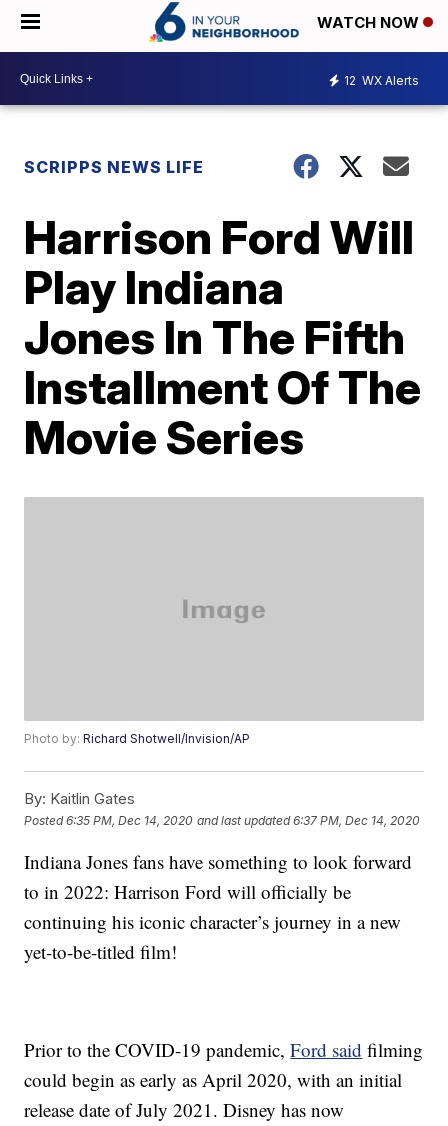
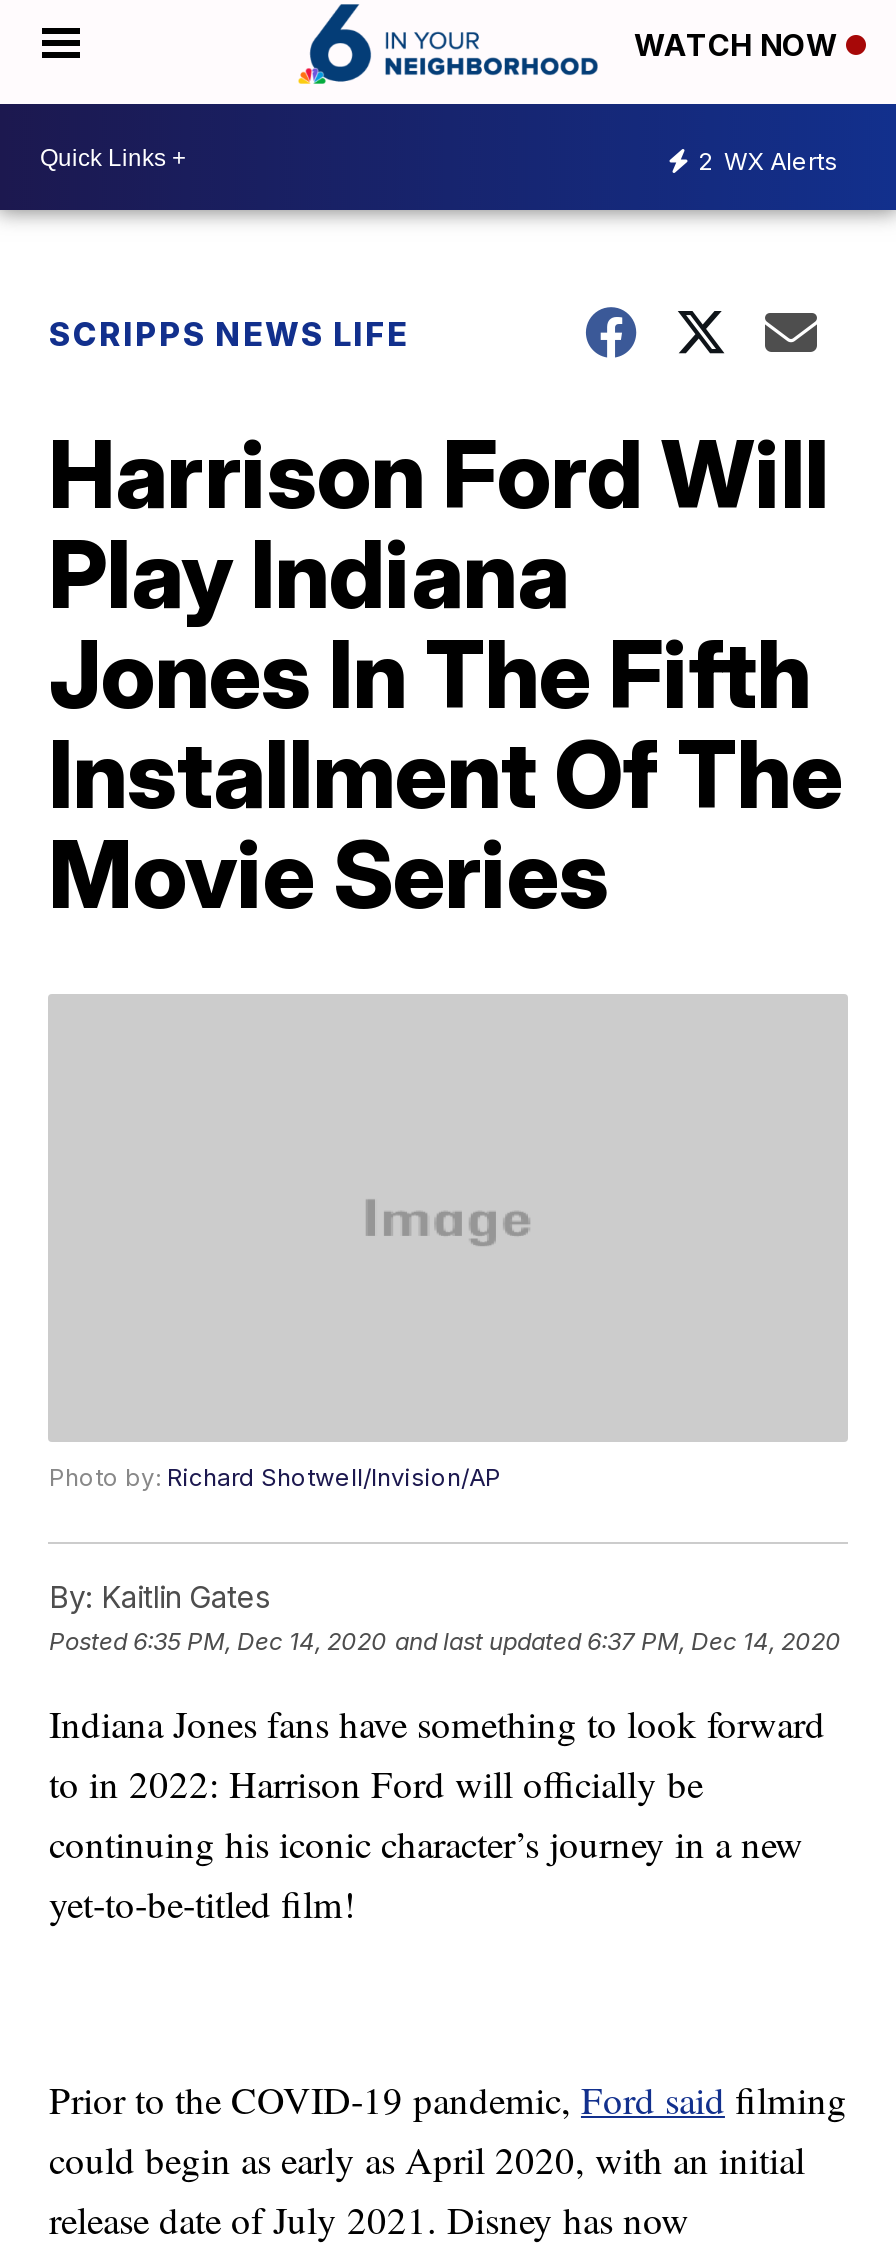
[344,72,419,87] 12 WX Alerts -> [698,145,838,175] 2 WX Alerts

